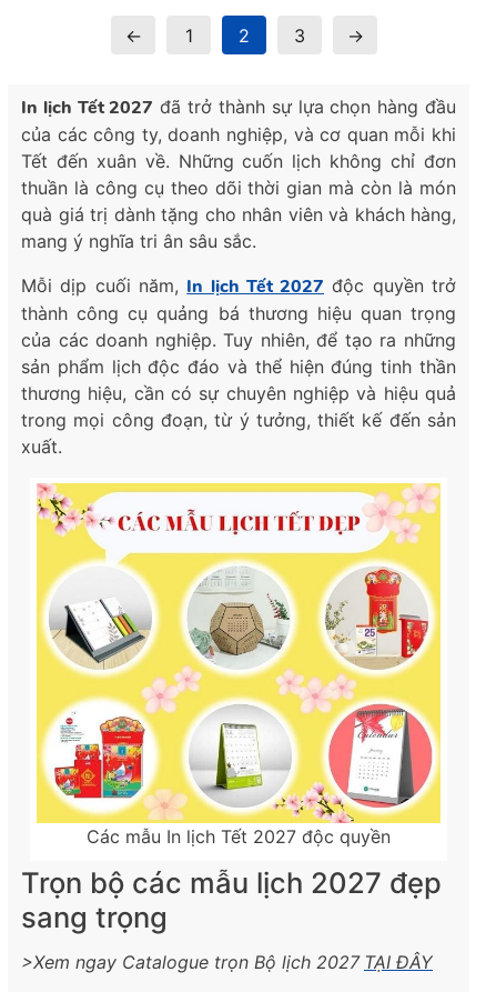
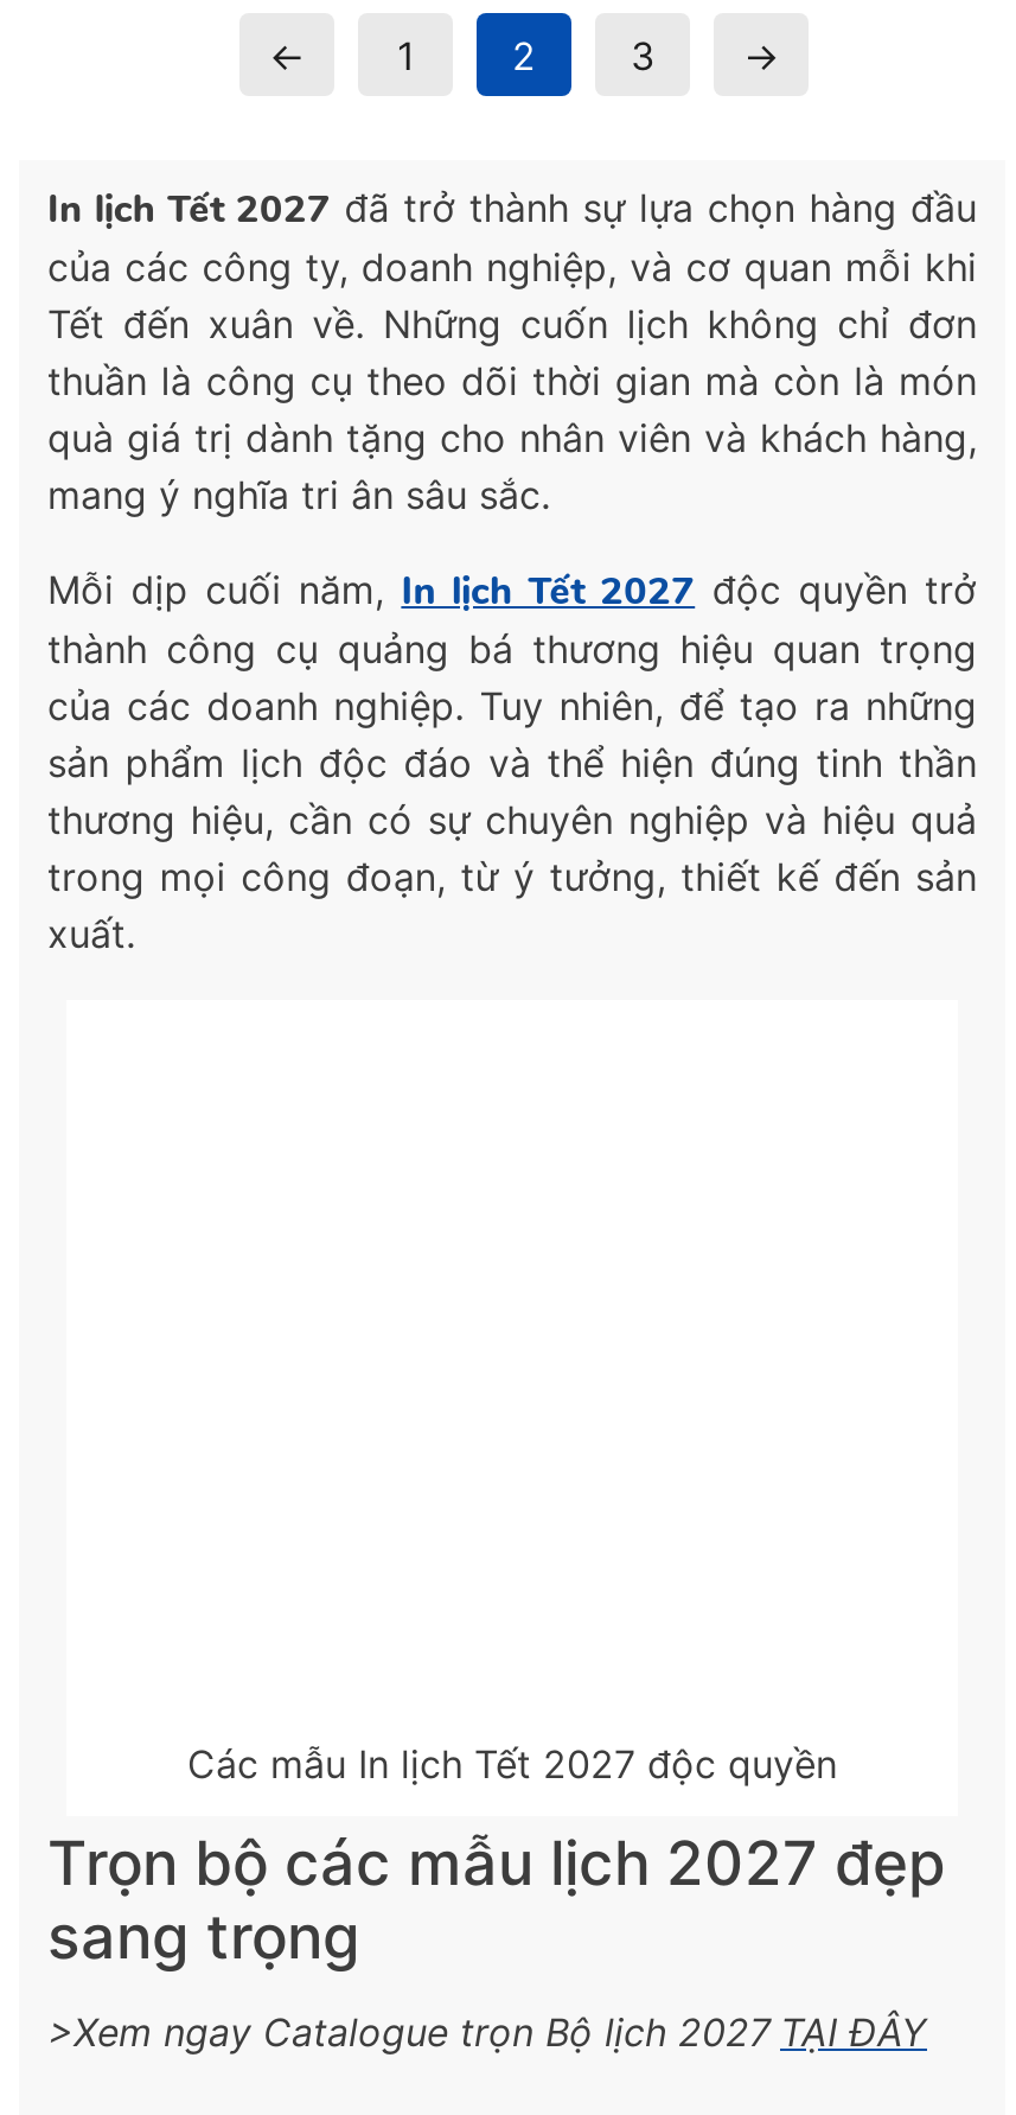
[36,482,442,824] [image] -> none

